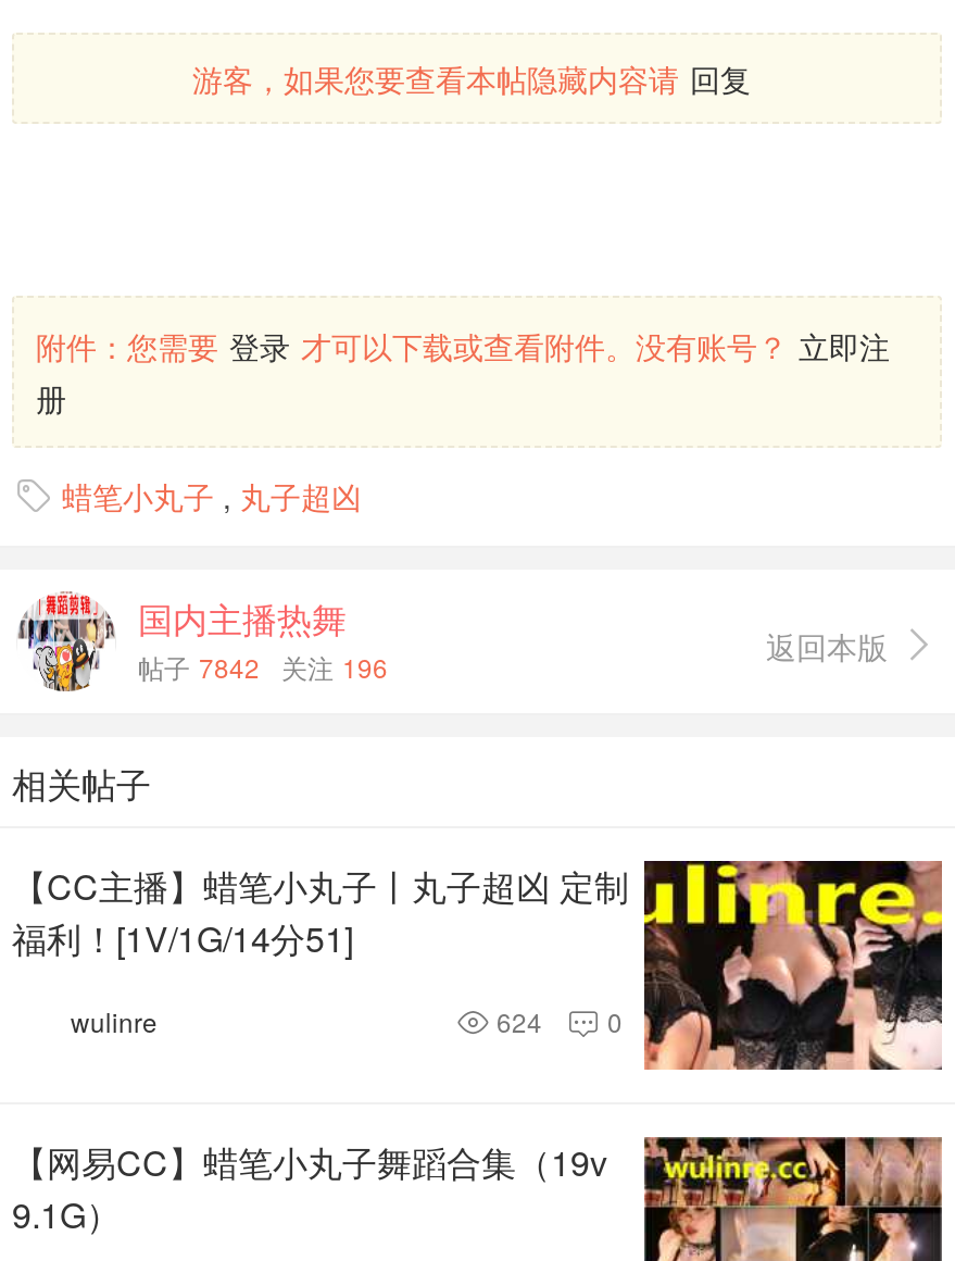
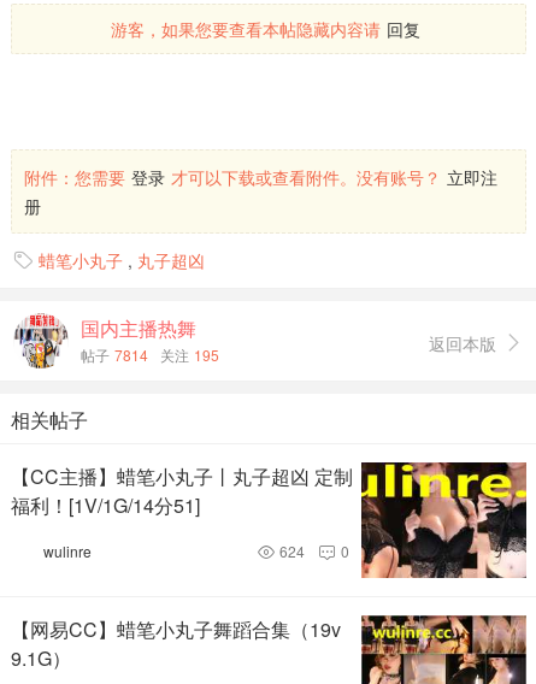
[138,648,388,685] 帖子 7842 关注 196 -> [81,344,219,365] 帖子 7814 关注 195

